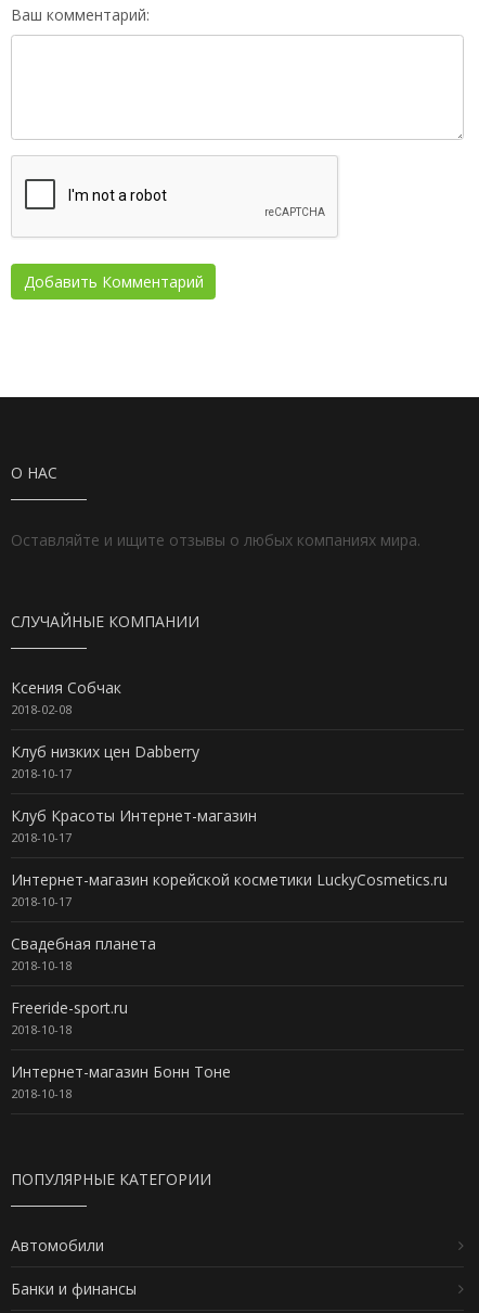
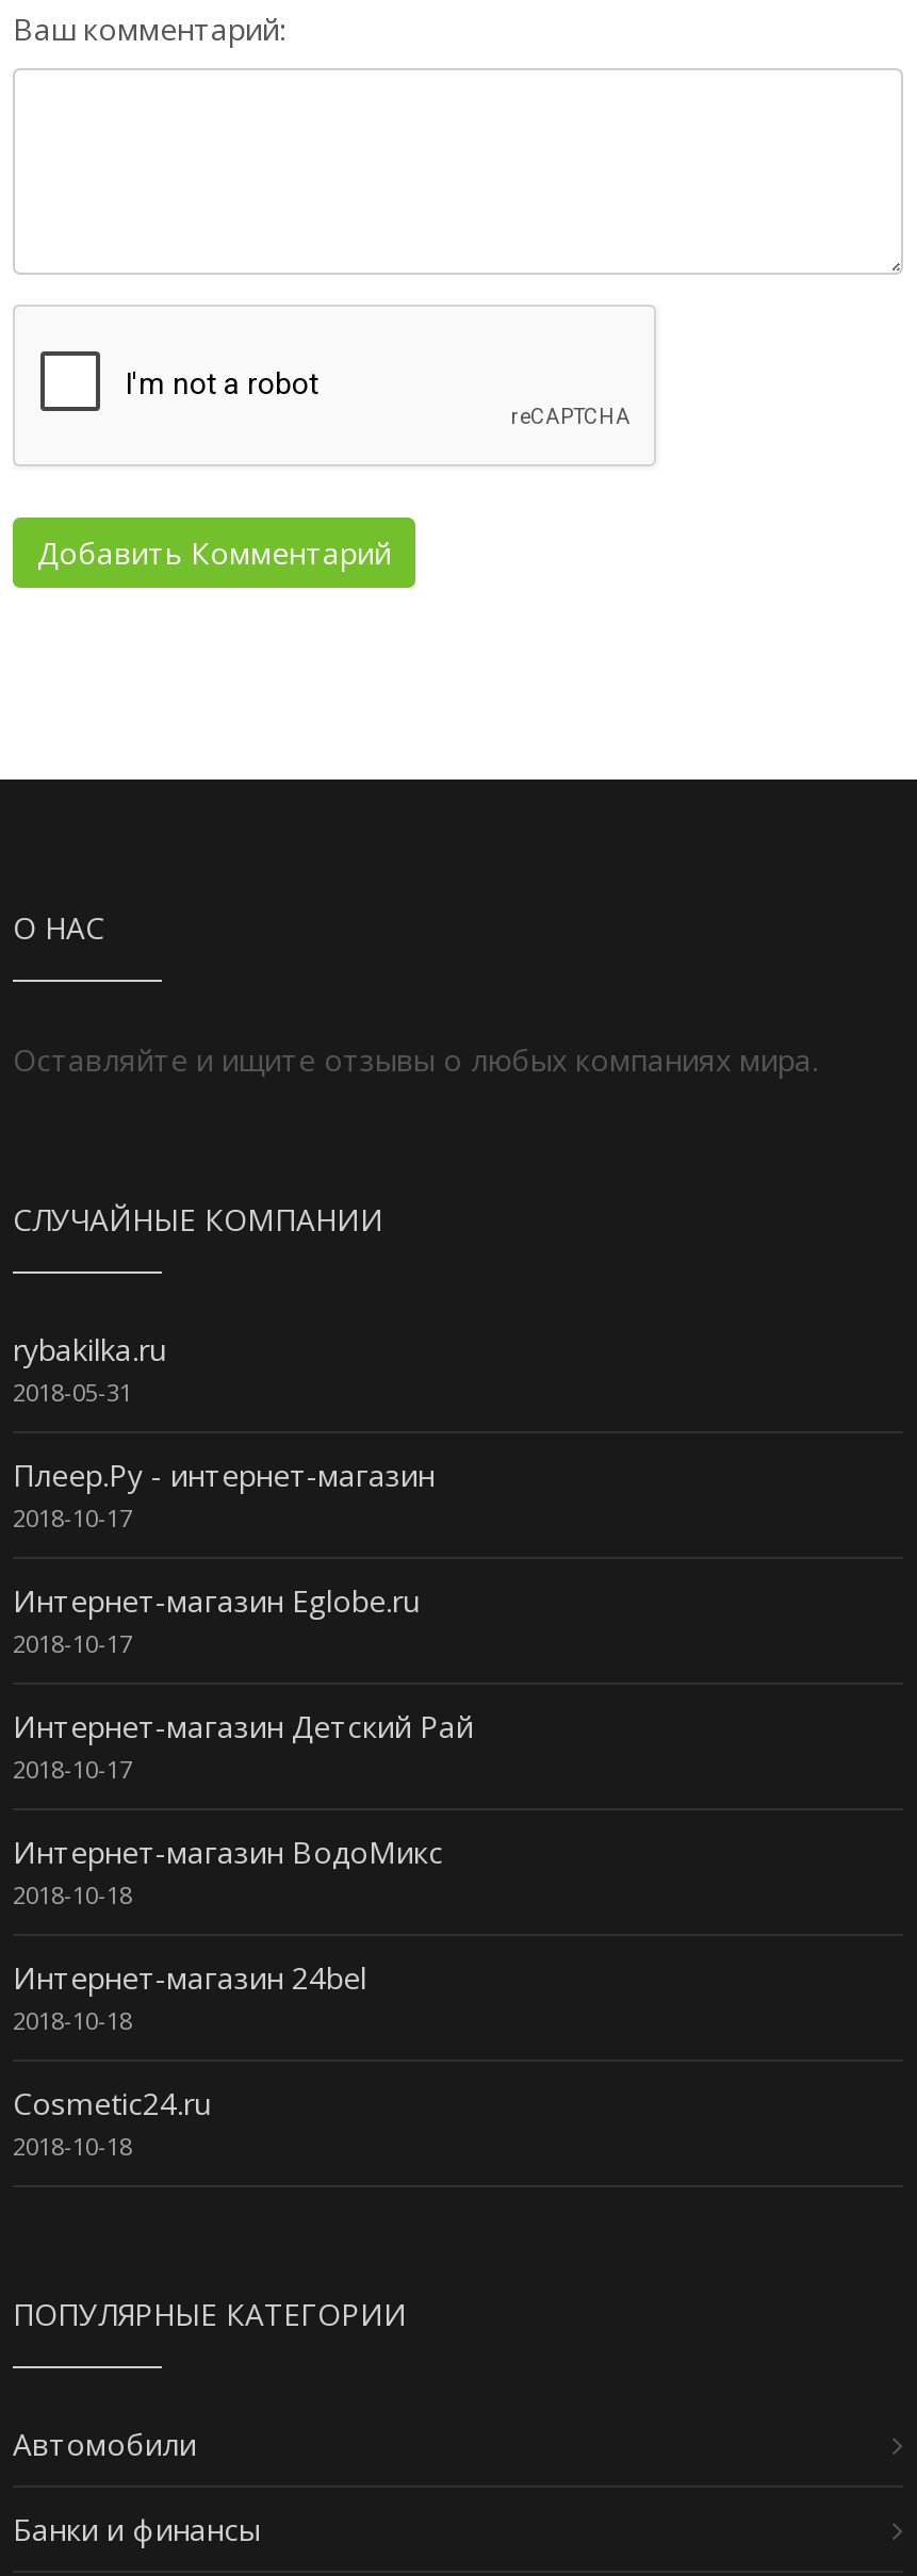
[11,678,121,718] Ксения Собчак | 2018-02-08 -> [13,1330,166,1409] rybakilka.ru | 2018-05-31
[11,742,199,762] Клуб низких цен Dabberry -> [13,1456,435,1496] Плеер.Ру - интернет-магазин
[11,806,257,826] Клуб Красоты Интернет-магазин -> [13,1581,420,1622] Интернет-магазин Eglobe.ru
[11,870,448,890] Интернет-магазин корейской косметики LuckyCosmetics.ru -> [13,1707,473,1747] Интернет-магазин Детский Рай
[11,934,156,954] Свадебная планета -> [13,1832,443,1873] Интернет-магазин ВодоМикс
[11,998,128,1018] Freeride-sport.ru -> [13,1958,366,1999] Интернет-магазин 24bel
[11,1062,231,1082] Интернет-магазин Бонн Тоне -> [13,2084,211,2124] Cosmetic24.ru

